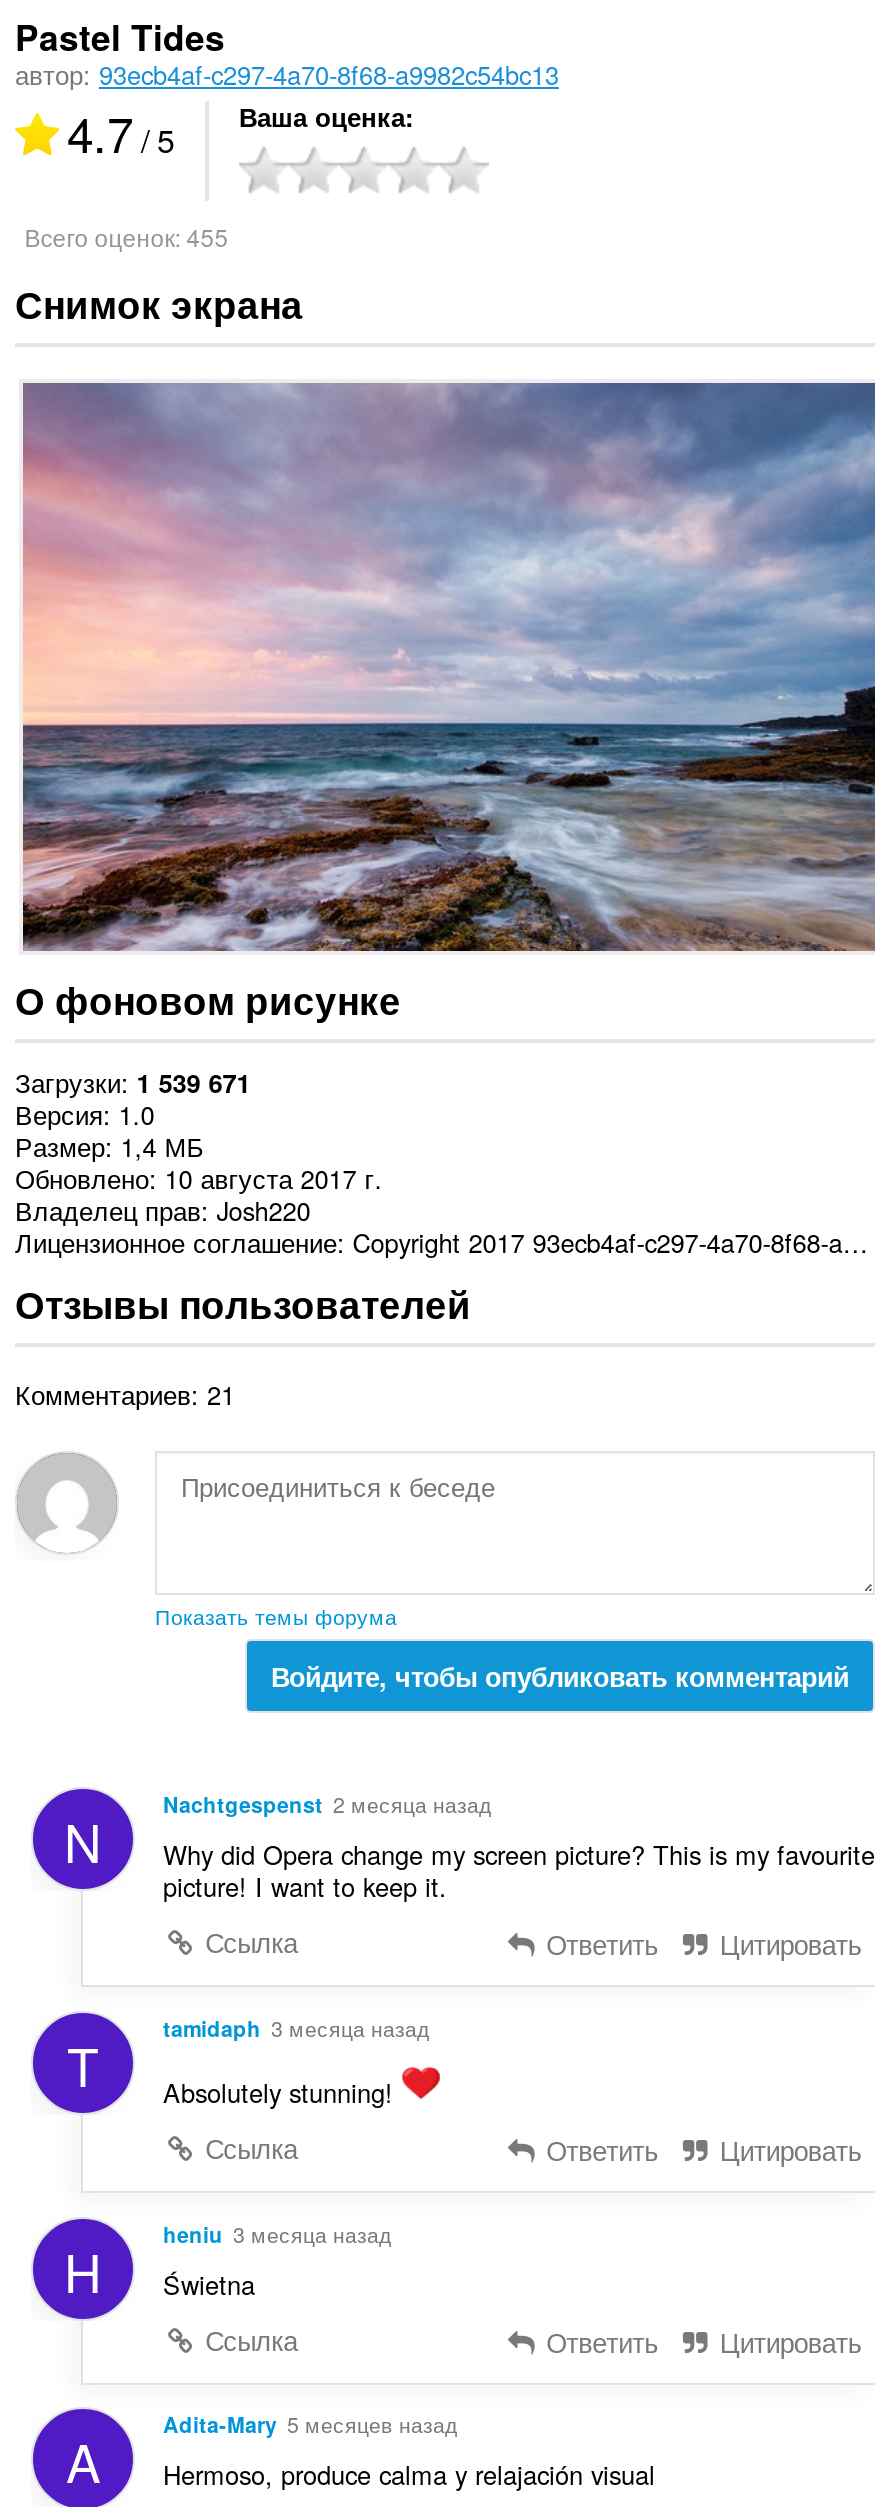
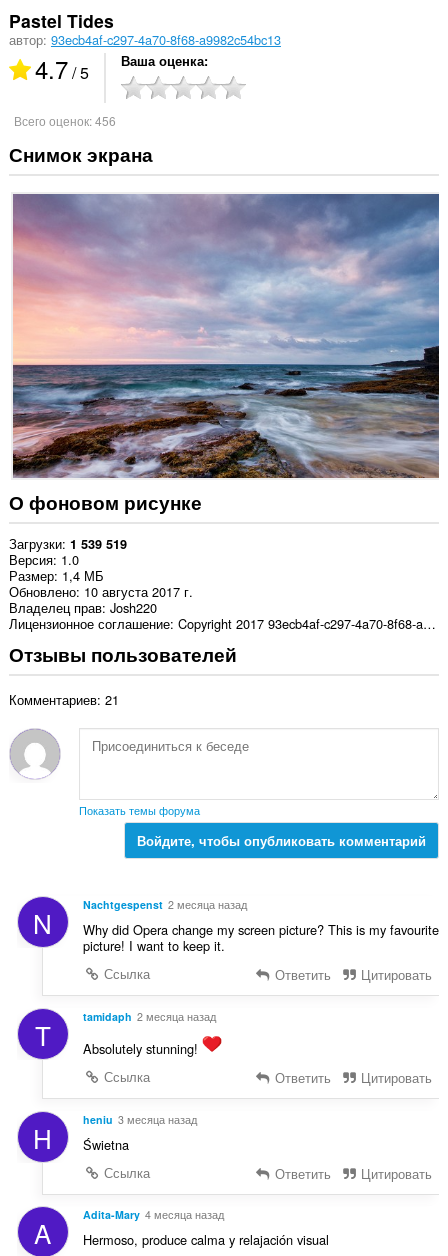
[25,218,229,252] Всего оценок: 455 -> [14,112,116,129] Всего оценок: 456
[15,1064,251,1102] Загрузки 1 539 671 -> [9,534,127,553] Загрузки 1 539 519
[163,2013,429,2043] tamidaph 3 месяца назад -> [83,1009,216,1024] tamidaph 2 месяца назад
[163,2410,457,2440] Adita-Mary 5 месяцев назад -> [83,1207,224,1222] Adita-Mary 4 месяца назад

